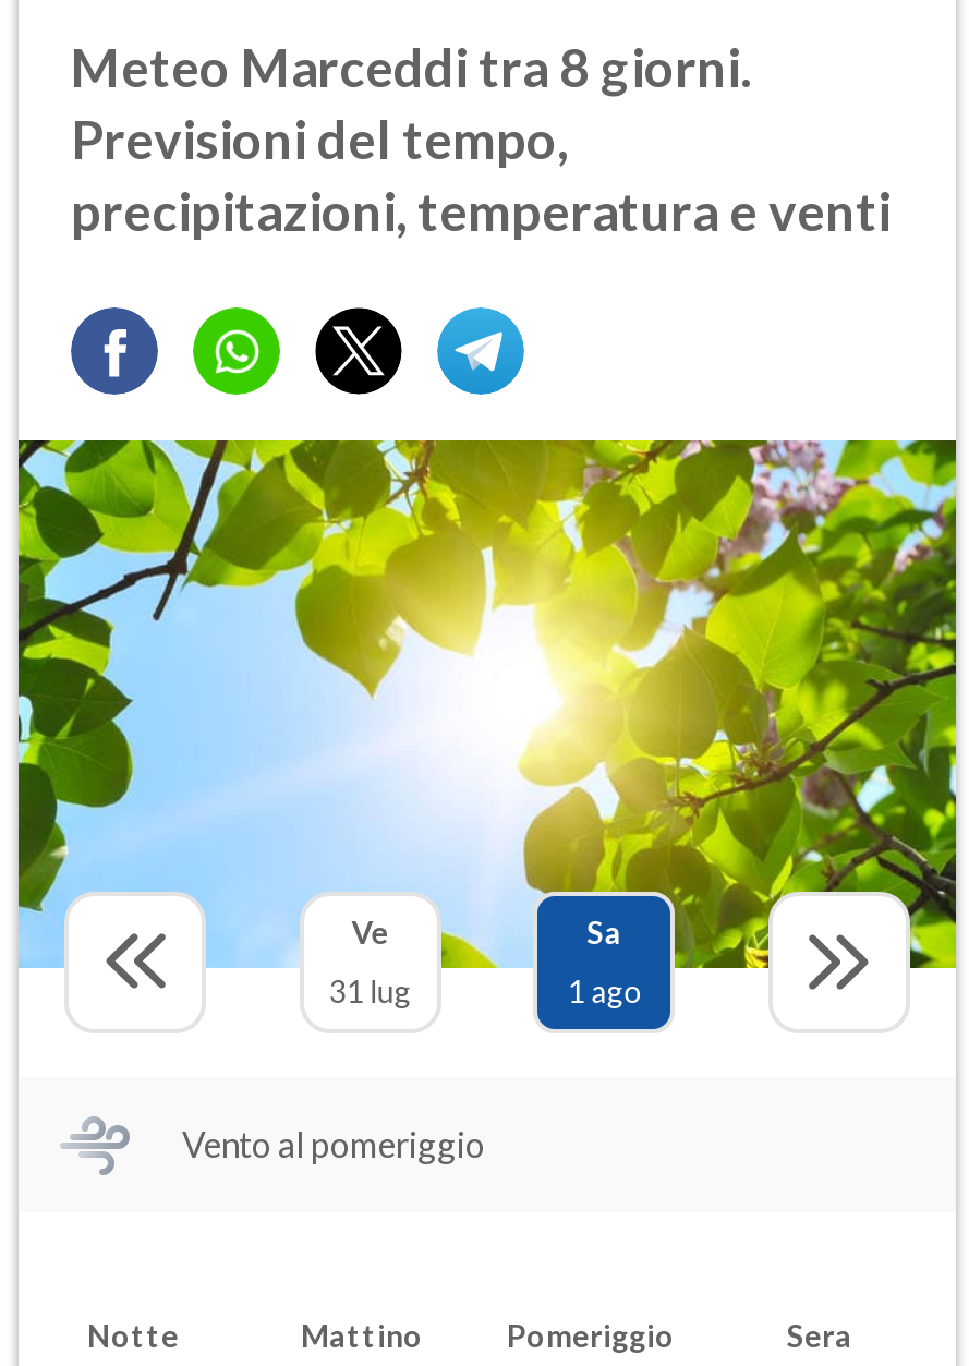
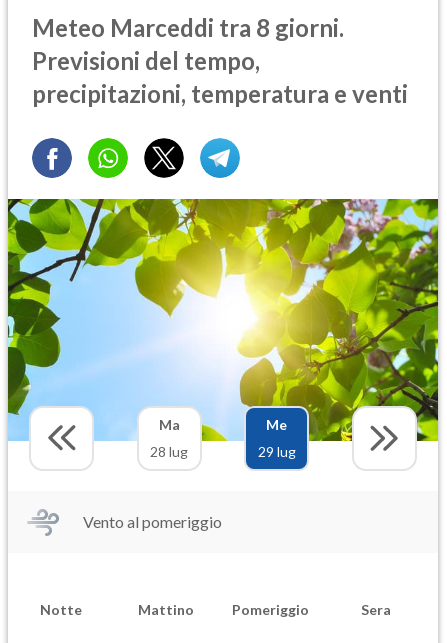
[352,914,389,952] Ve -> [159,416,180,433] Ma
[587,914,622,952] Sa -> [266,416,287,433] Me
[329,973,411,1010] 31 lug -> [150,443,188,460] 28 lug
[567,973,642,1010] 1 ago -> [258,443,296,460] 29 lug

